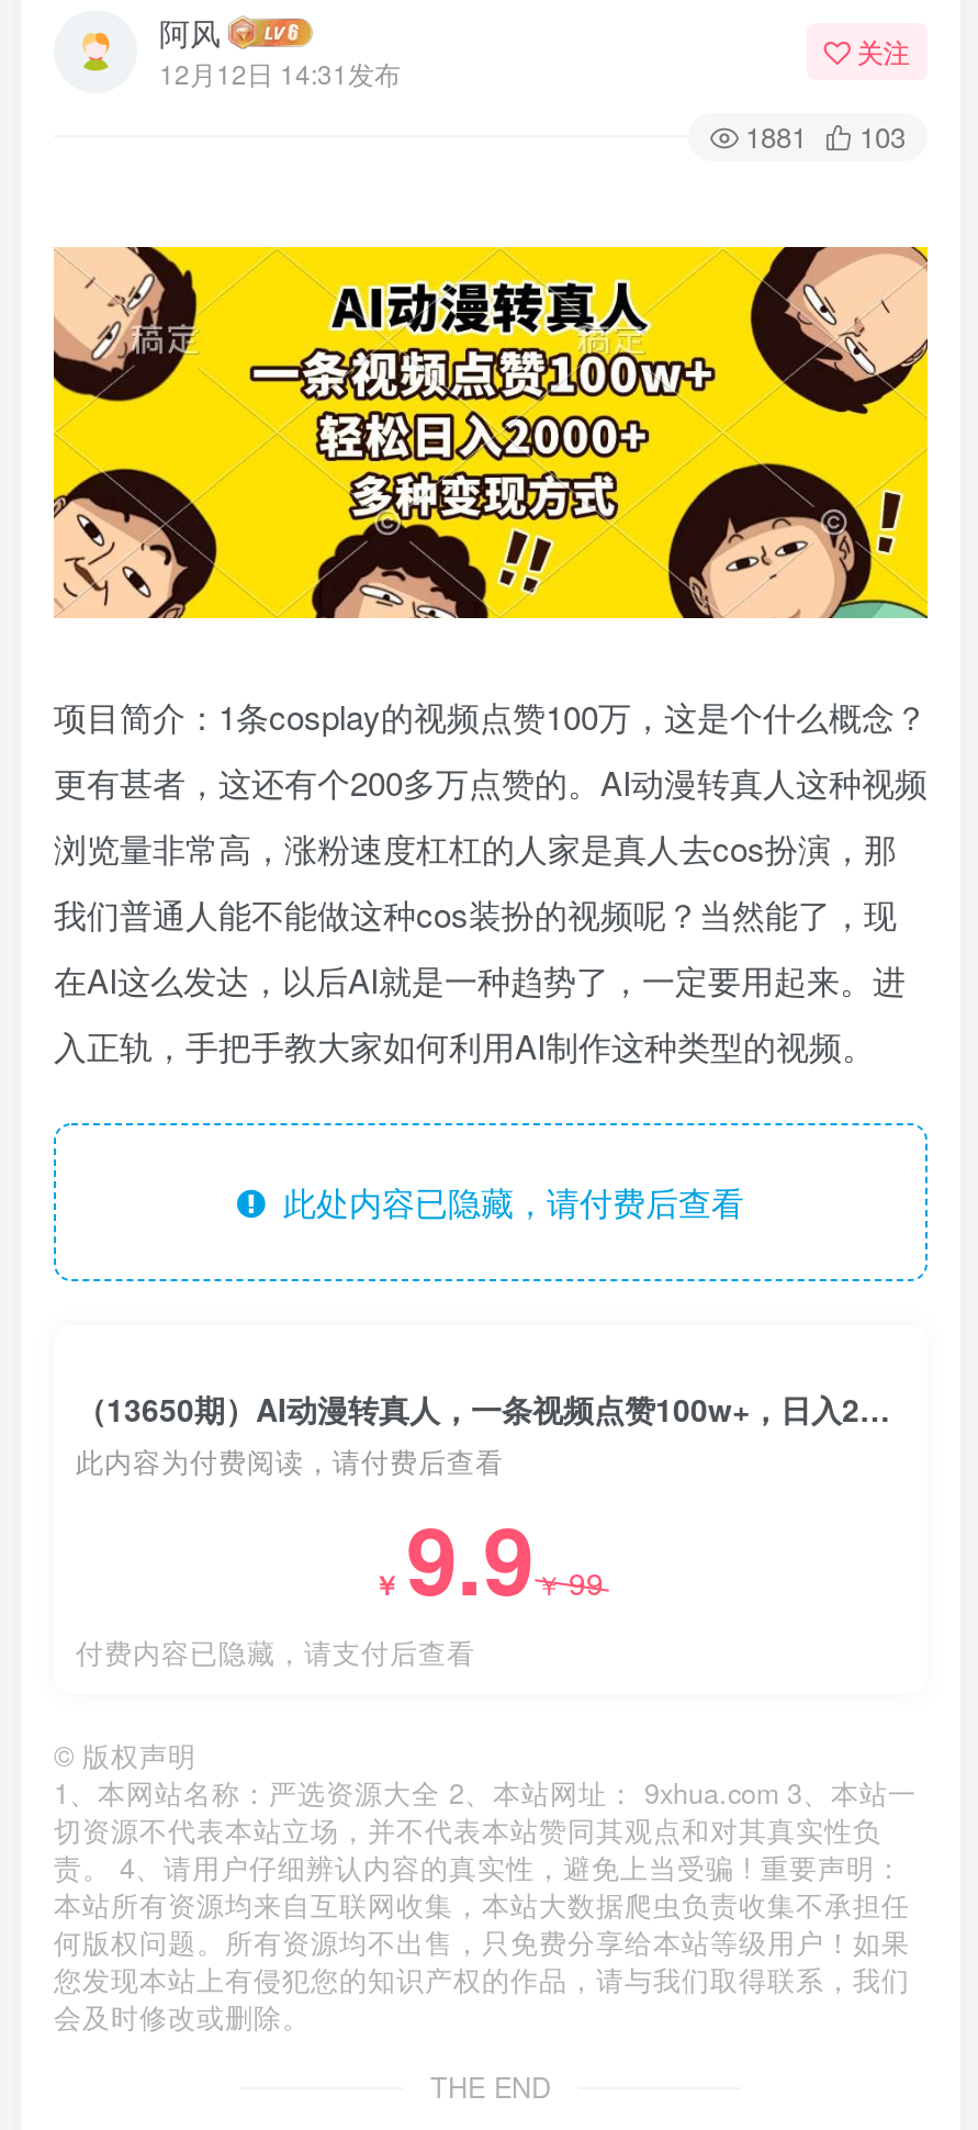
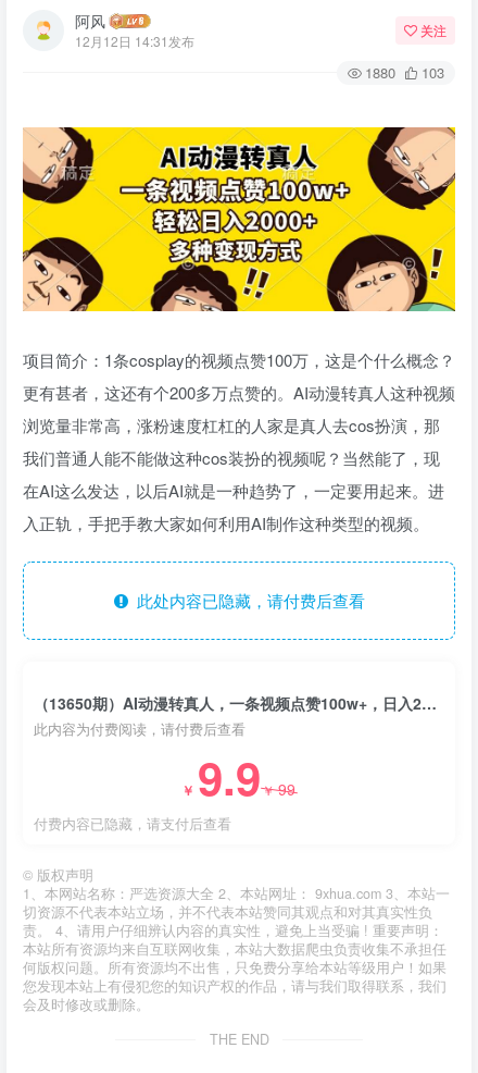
[745,114,906,156] 1881 103 -> [365,62,444,82] 1880 103

